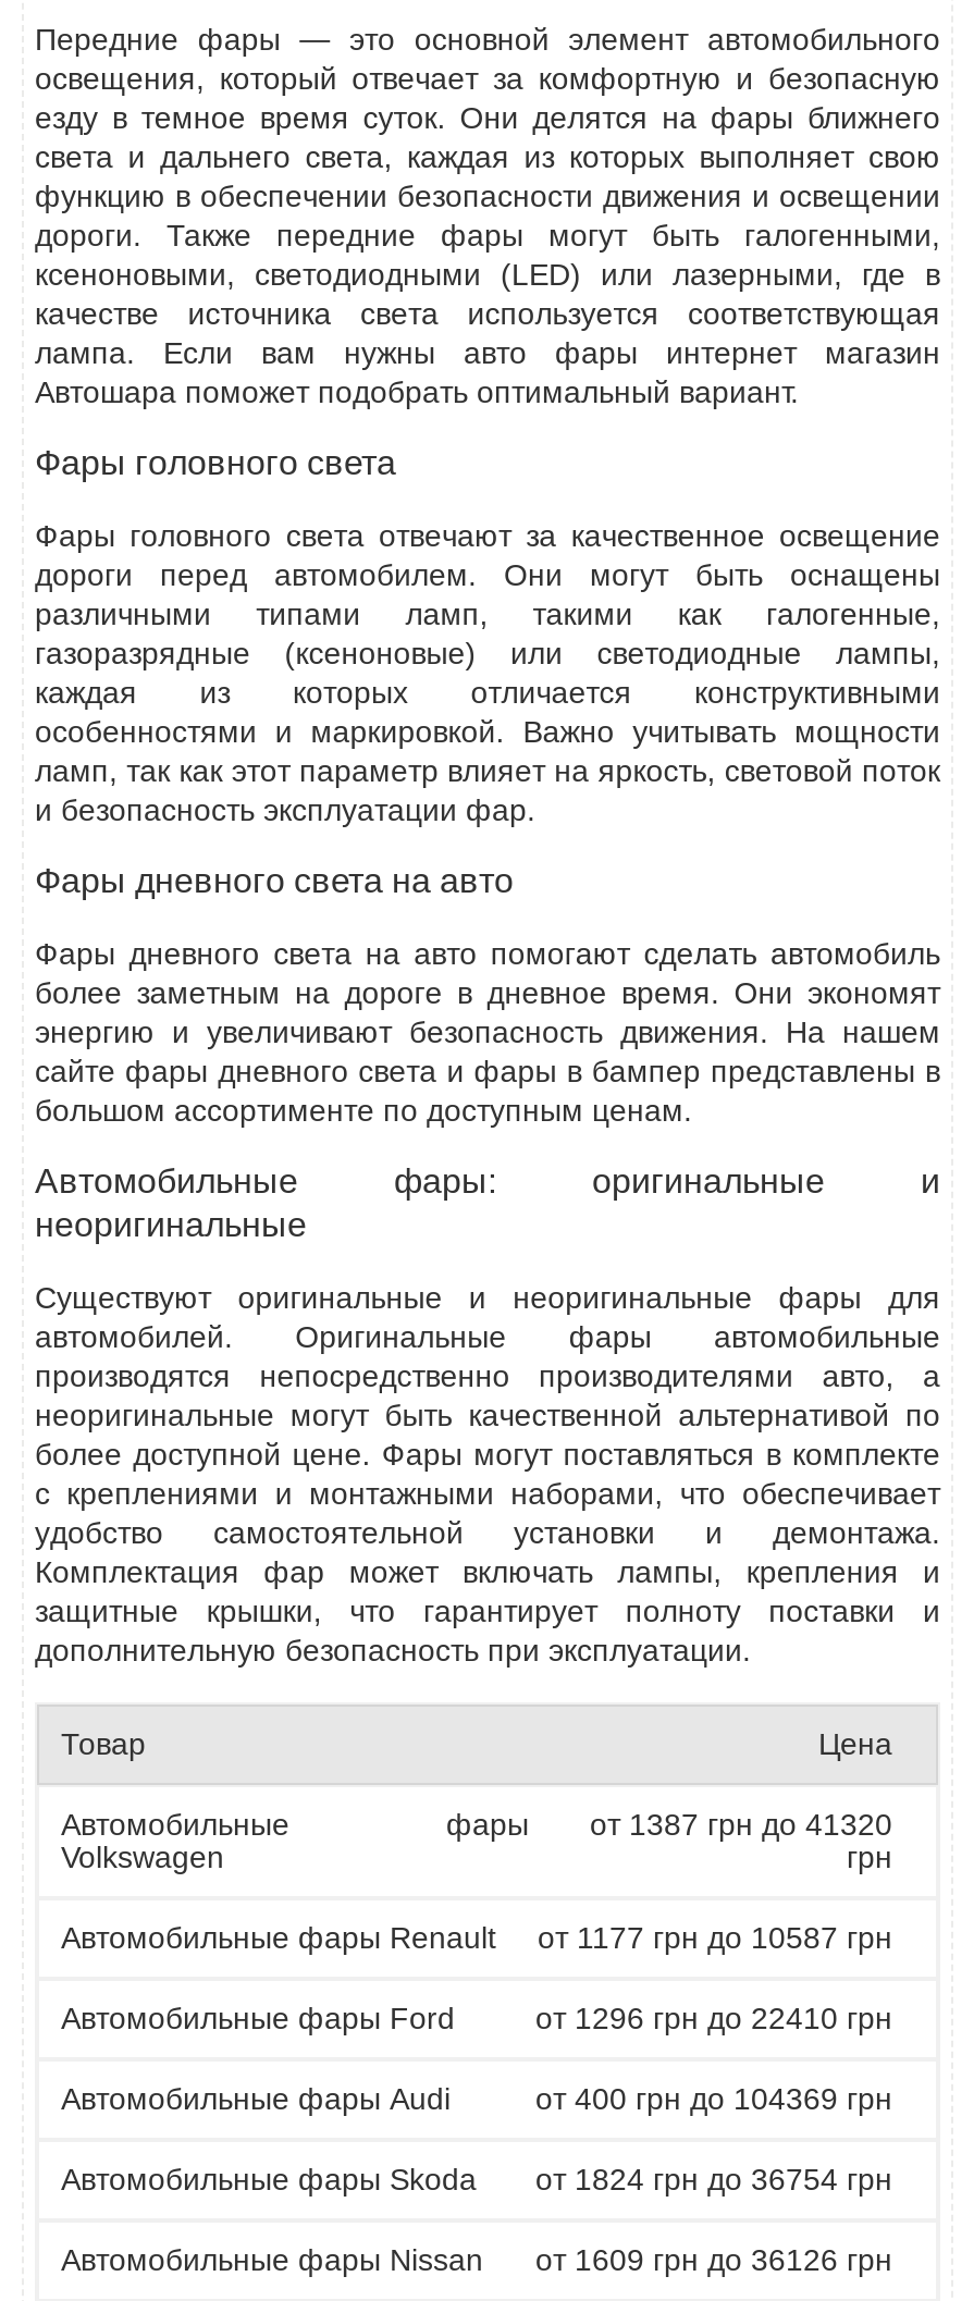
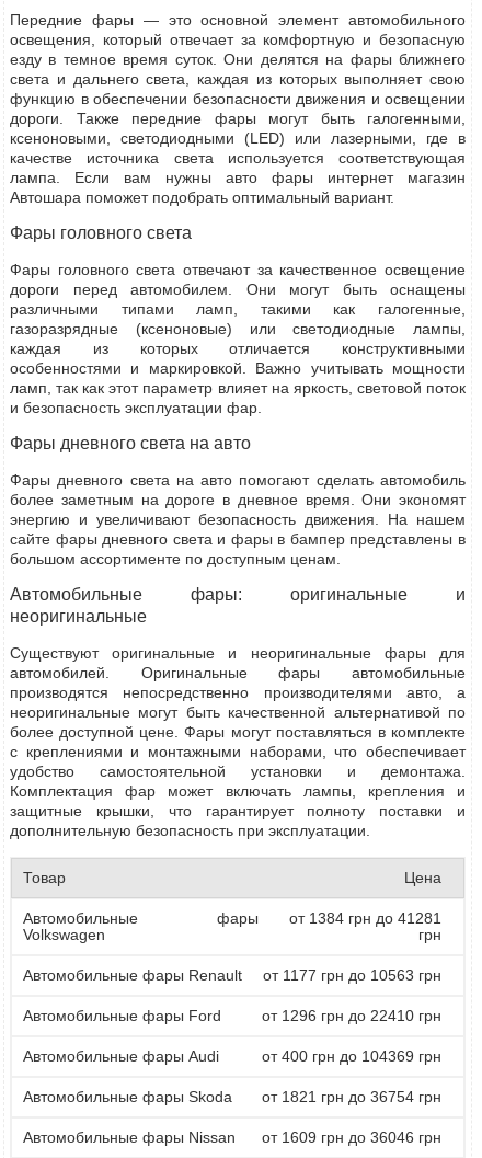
[61,1807,892,1842] Автомобильные фары от 1387 грн до 41320 -> [23,909,441,927] Автомобильные фары от 1384 грн до 41281
[61,1920,892,1955] Автомобильные фары Renault от 1177 грн до 10587 грн -> [23,966,441,984] Автомобильные фары Renault от 1177 грн до 10563 грн
[61,2162,892,2197] Автомобильные фары Skoda от 1824 грн до 36754 грн -> [23,1088,441,1105] Автомобильные фары Skoda от 1821 грн до 36754 грн
[61,2242,892,2277] Автомобильные фары Nissan от 1609 грн до 36126 грн -> [23,1128,441,1146] Автомобильные фары Nissan от 1609 грн до 36046 грн

